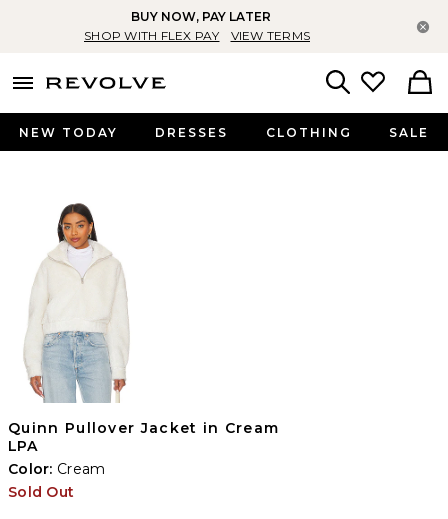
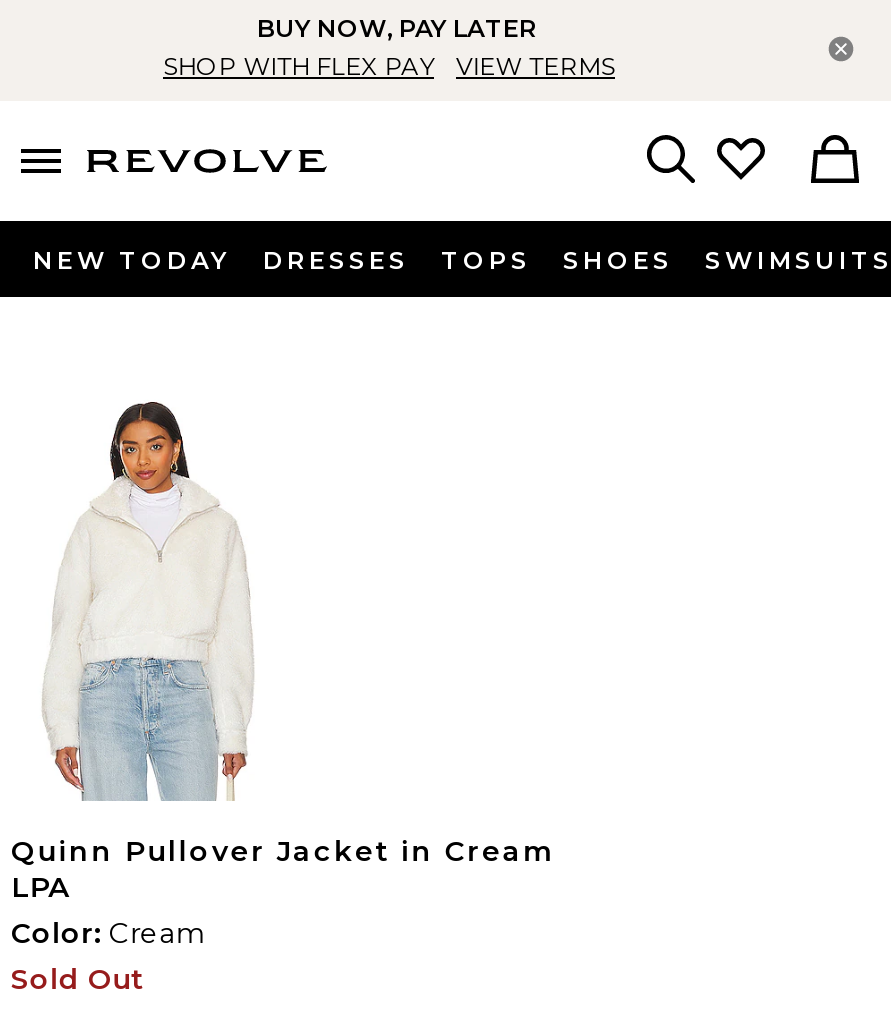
[266,125,429,140] CLOTHING | SALE -> [441,245,891,275] TOPS | SHOES | SWIMSUITS

